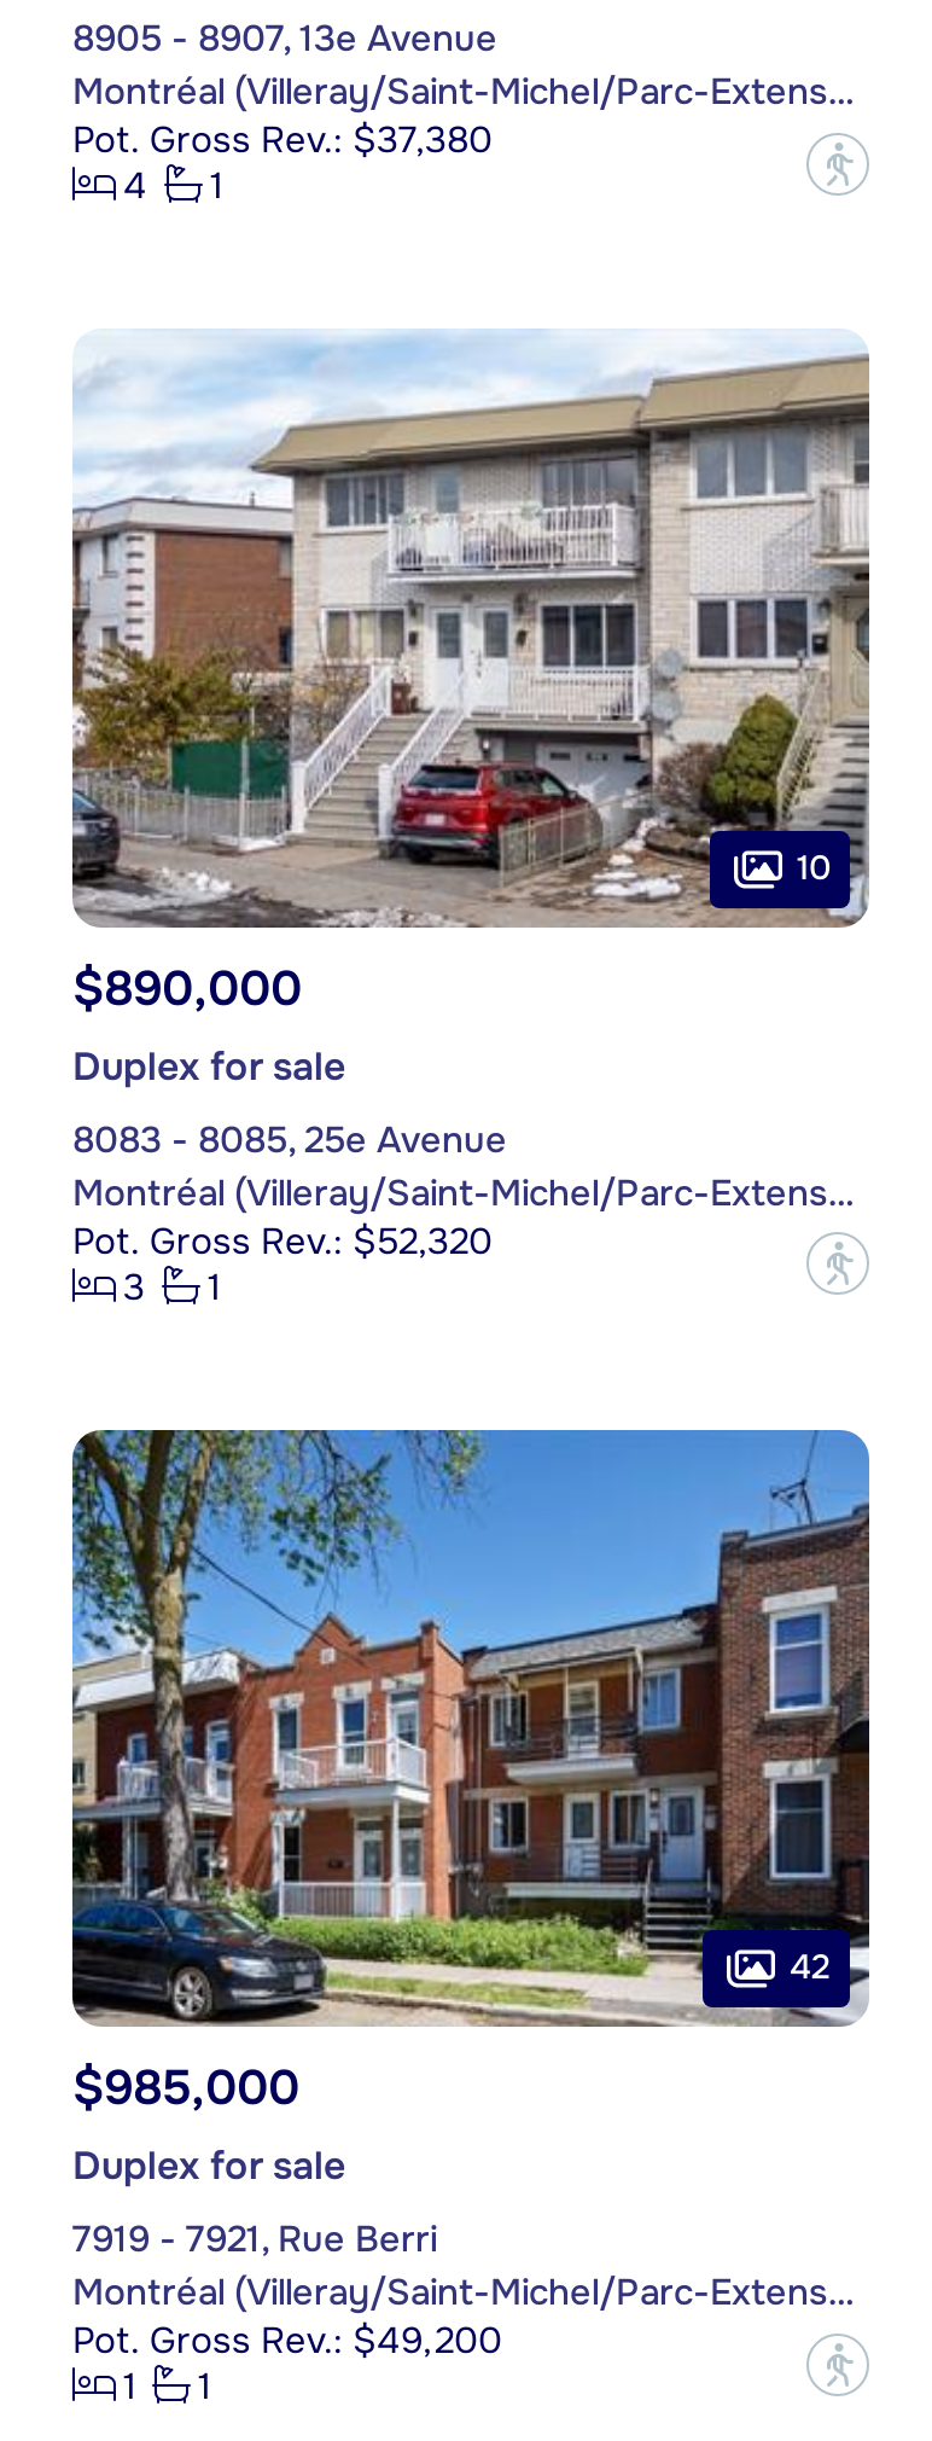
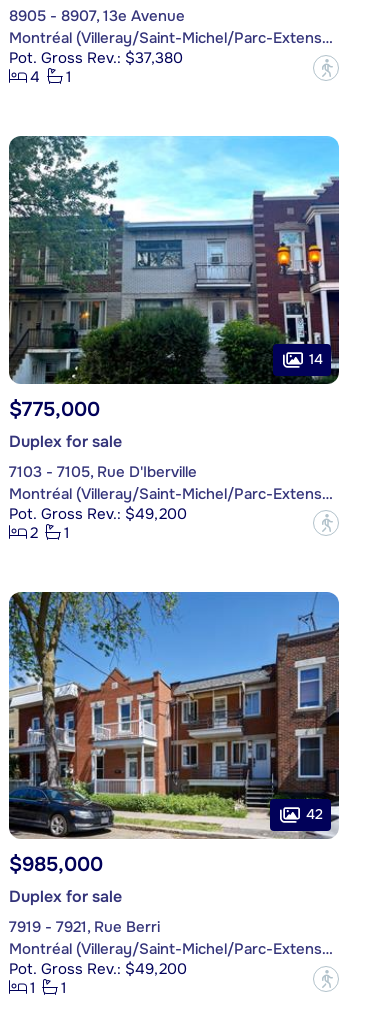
[70,329,872,930] [image] | 10 -> [8,135,340,385] [image] | 14
[72,959,302,1019] $890,000 -> [9,397,100,422] $775,000
[72,1116,507,1164] 8083 - 8085, 25e Avenue -> [9,462,197,482] 7103 - 7105, Rue D'Iberville
[72,1217,493,1266] Pot. Gross Rev.: $52,320 -> [9,504,187,524] Pot. Gross Rev.: $49,200
[123,1263,220,1311] 3 1 -> [30,523,69,543] 2 1

